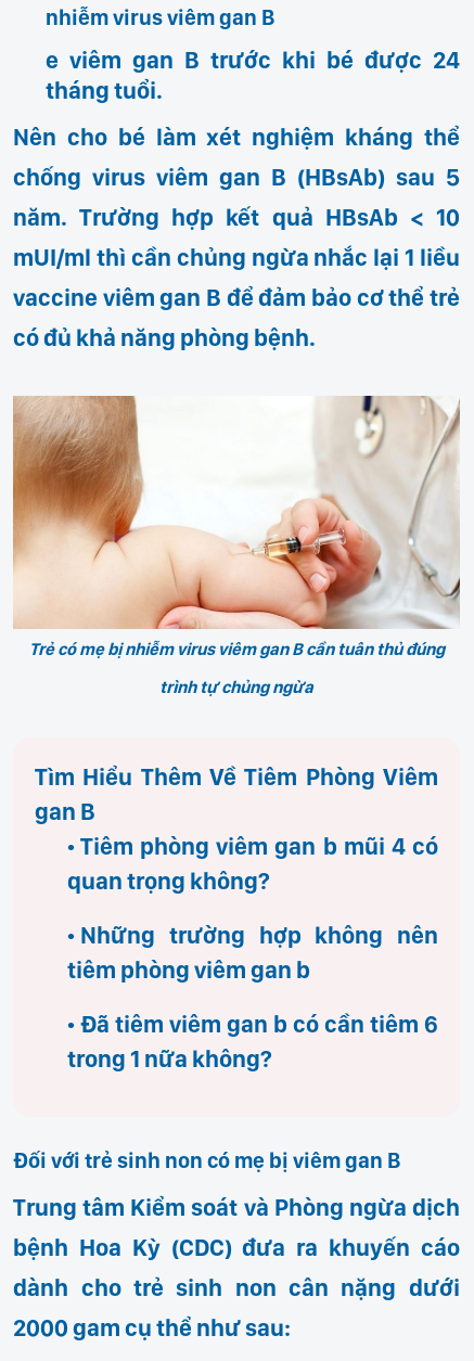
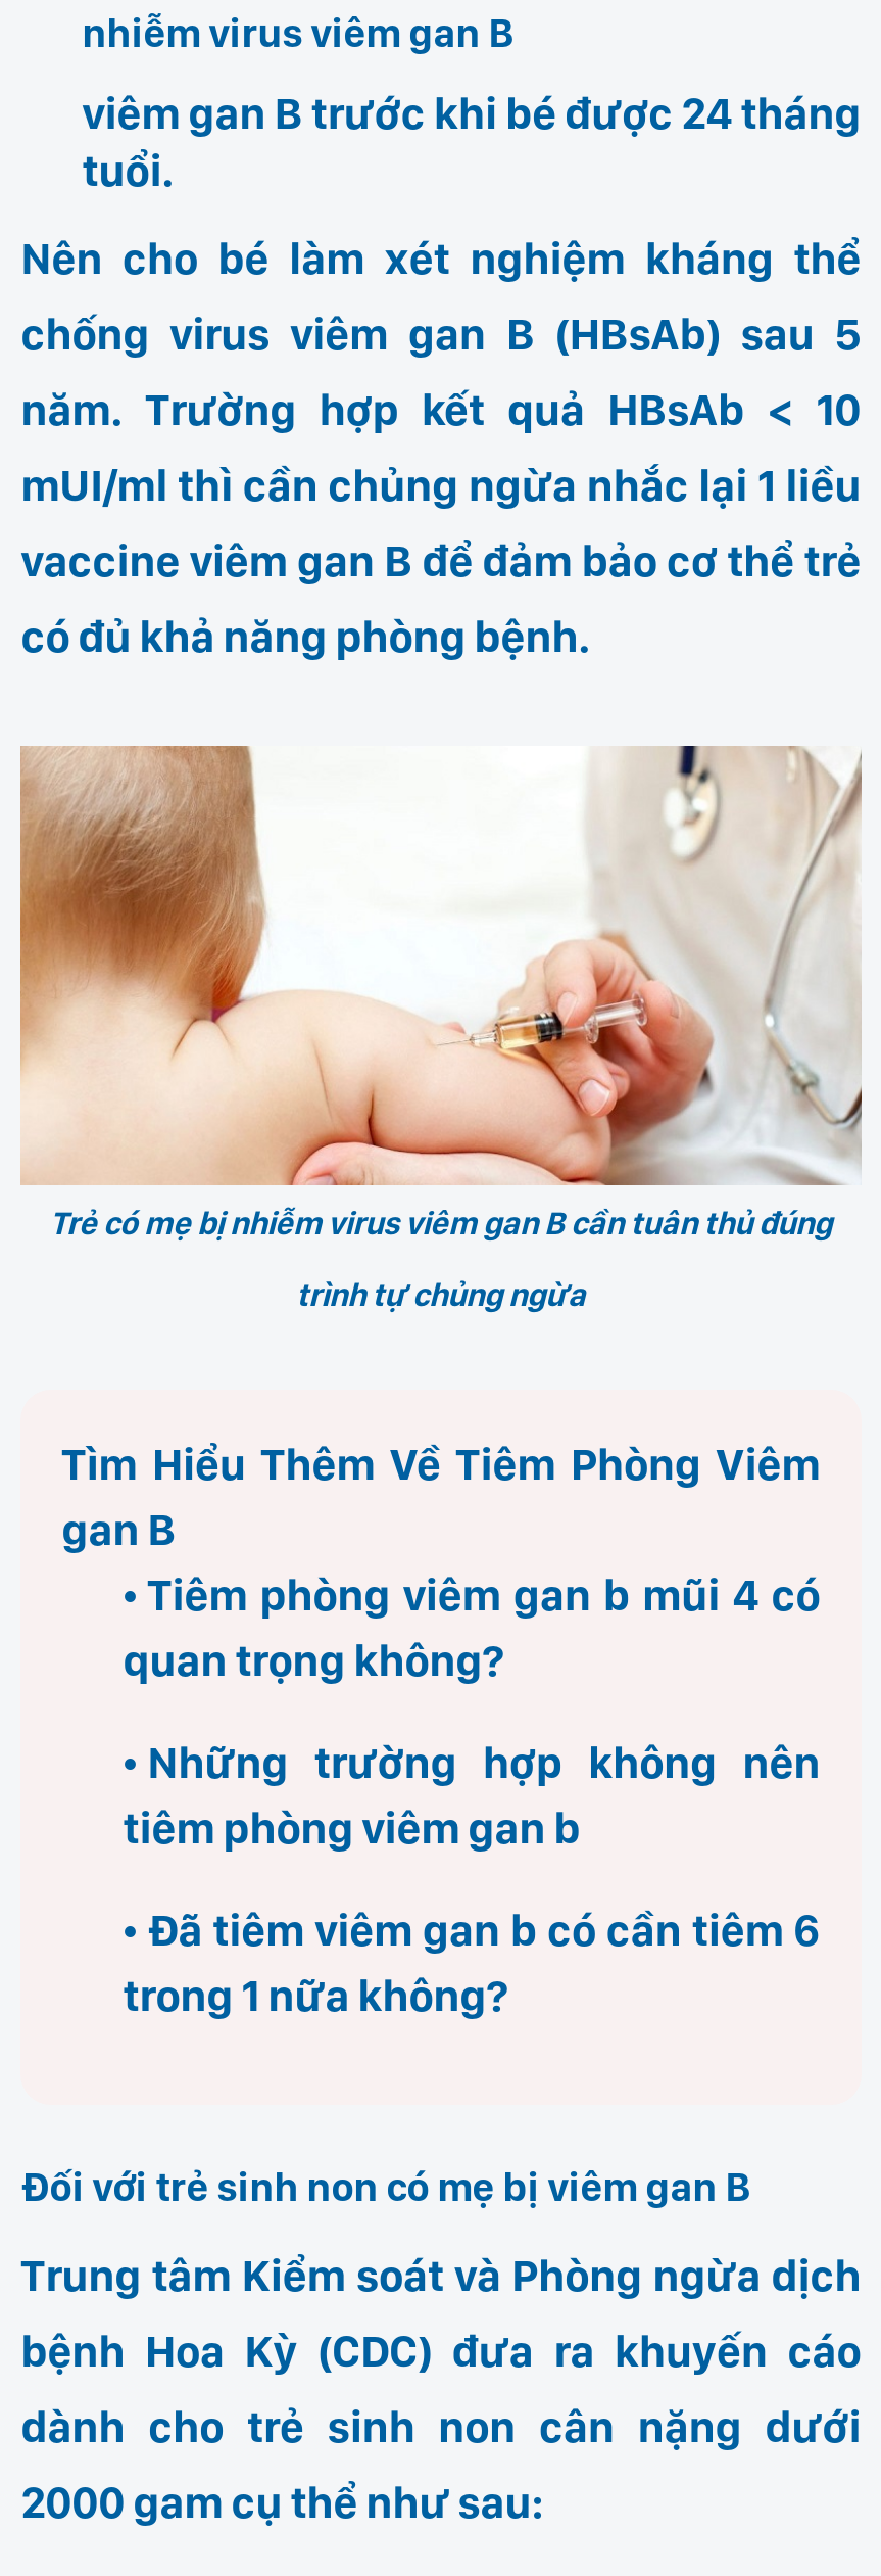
[46,46,460,104] e viêm gan B trước khi bé được 24 | tháng tuổi. -> [82,86,861,196] viêm gan B trước khi bé được 24 tháng | tuổi.

